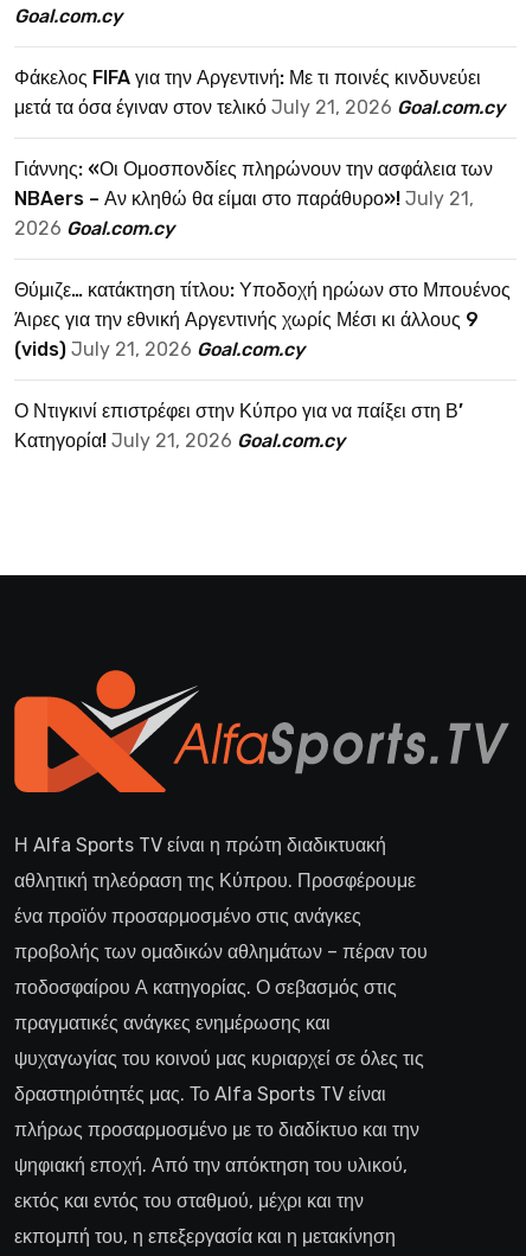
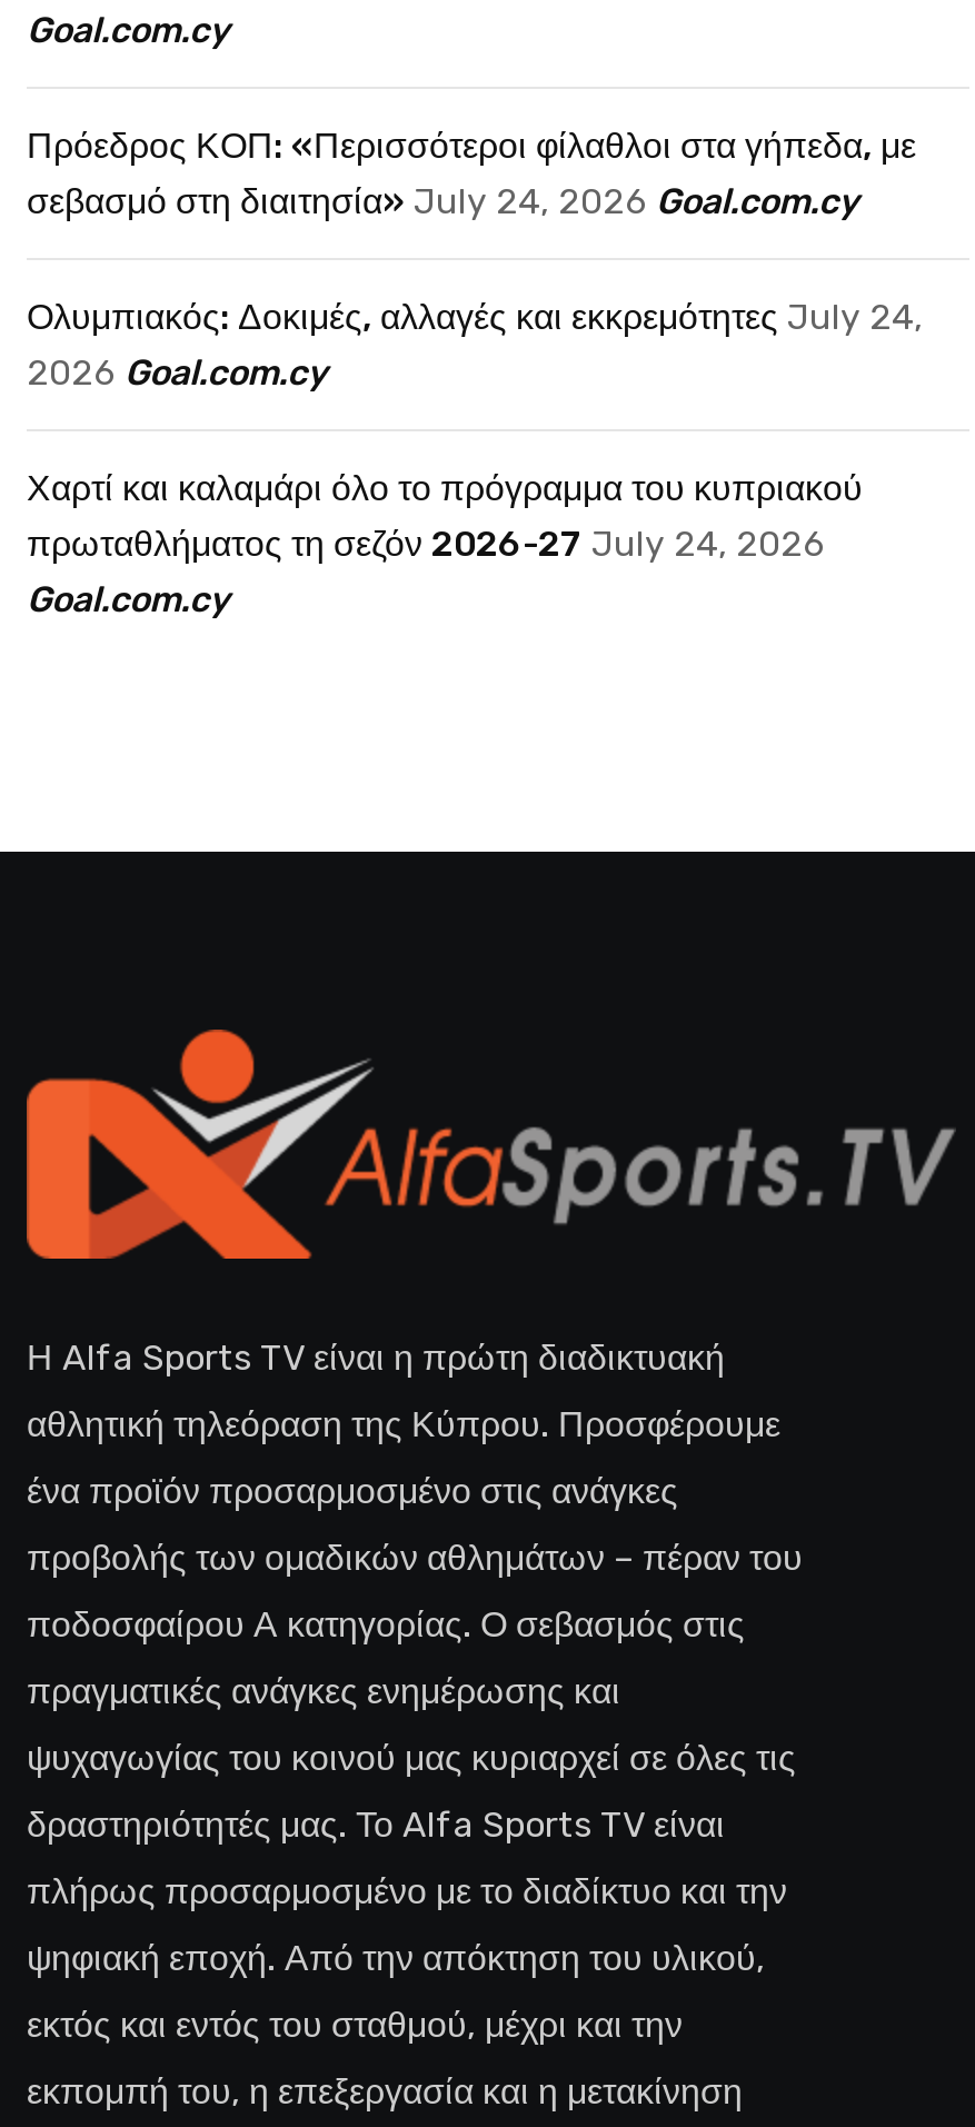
[14,67,505,119] Φάκελος FIFA για την Αργεντινή: Με τι ποινές κινδυνεύει | μετά τα όσα έγιναν στον τελικό July 21, 2026 Goal.com.cy -> [27,126,916,223] Πρόεδρος ΚΟΠ: «Περισσότεροι φίλαθλοι στα γήπεδα, με | σεβασμό στη διαιτησία» July 24, 2026 Goal.com.cy
[14,158,493,211] Γιάννης: «Οι Ομοσπονδίες πληρώνουν την ασφάλεια των | NBAers – Αν κληθώ θα είμαι στο παράθυρο»! July 21, -> [27,297,923,339] Ολυμπιακός: Δοκιμές, αλλαγές και εκκρεμότητες July 24,
[14,279,511,452] Θύμιζε… κατάκτηση τίτλου: Υποδοχή ηρώων στο Μπουένος | Άιρες για την εθνική Αργεντινής χωρίς Μέσι κι άλλους 9 | (vids) July 21, 2026 Goal.com.cy | Ο Ντιγκινί επιστρέφει στην Κύπρο για να παίξει στη Β’ | Κατηγορία! July 21, 2026 Goal.com.cy -> [27,468,863,622] Χαρτί και καλαμάρι όλο το πρόγραμμα του κυπριακού | πρωταθλήματος τη σεζόν 2026-27 July 24, 2026 | Goal.com.cy

